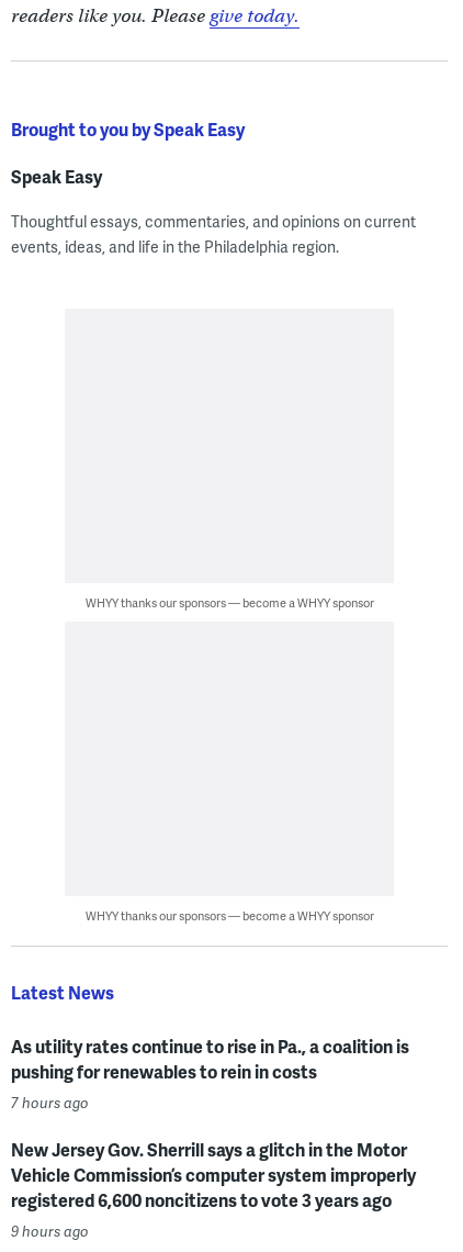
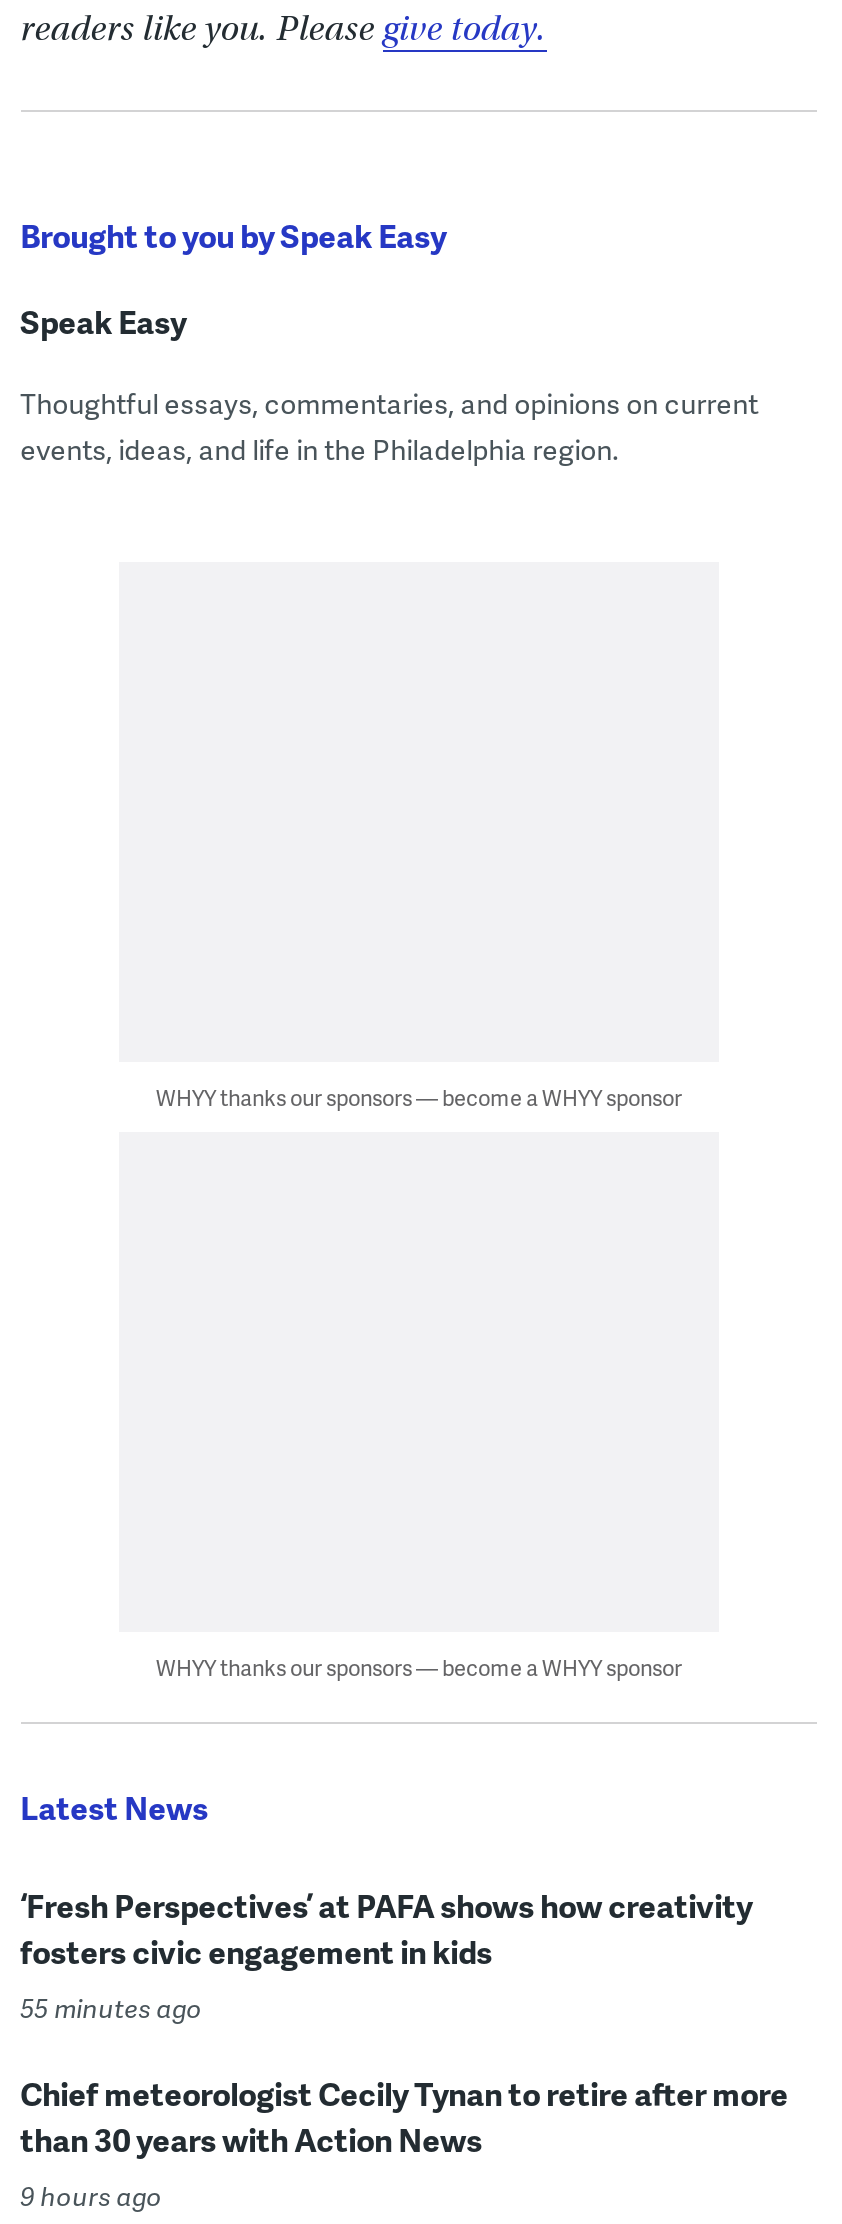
[11,1034,409,1113] As utility rates continue to rise in Pa., a coalition is | pushing for renewables to rein in costs | 7 hours ago -> [20,1883,752,2027] ‘Fresh Perspectives’ at PAFA shows how creativity | fosters civic engagement in kids | 55 minutes ago
[11,1137,415,1213] New Jersey Gov. Sherrill says a glitch in the Motor | Vehicle Commission’s computer system improperly | registered 6,600 noncitizens to vote 3 years ago -> [20,2071,788,2163] Chief meteorologist Cecily Tynan to retire after more | than 30 years with Action News

